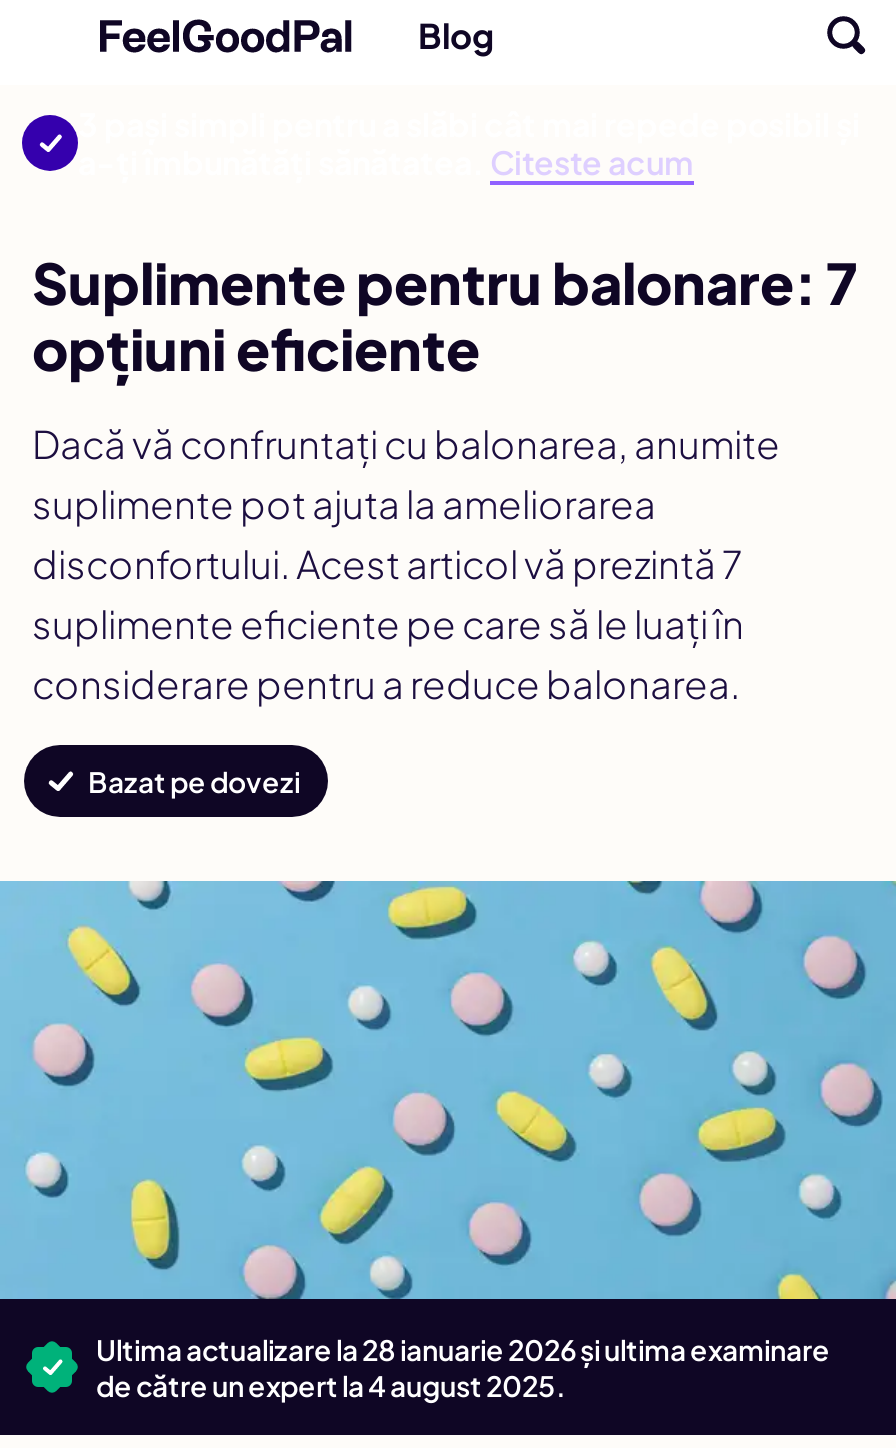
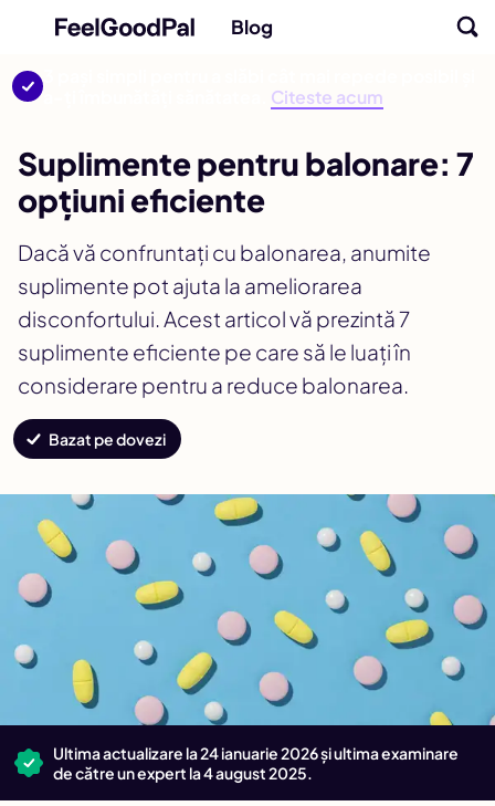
[96,1331,830,1367] Ultima actualizare la 28 ianuarie 2026 și ultima examinare -> [53,743,459,763] Ultima actualizare la 24 ianuarie 2026 și ultima examinare

